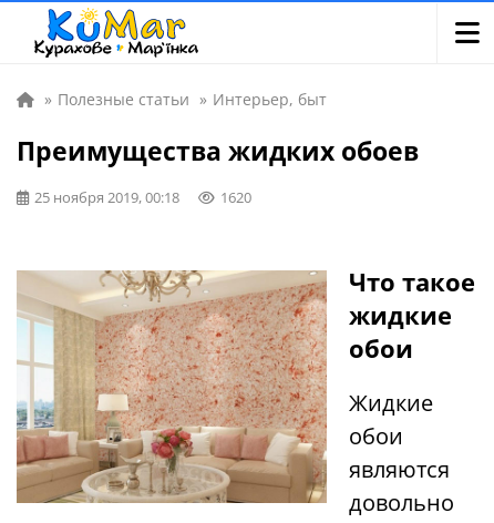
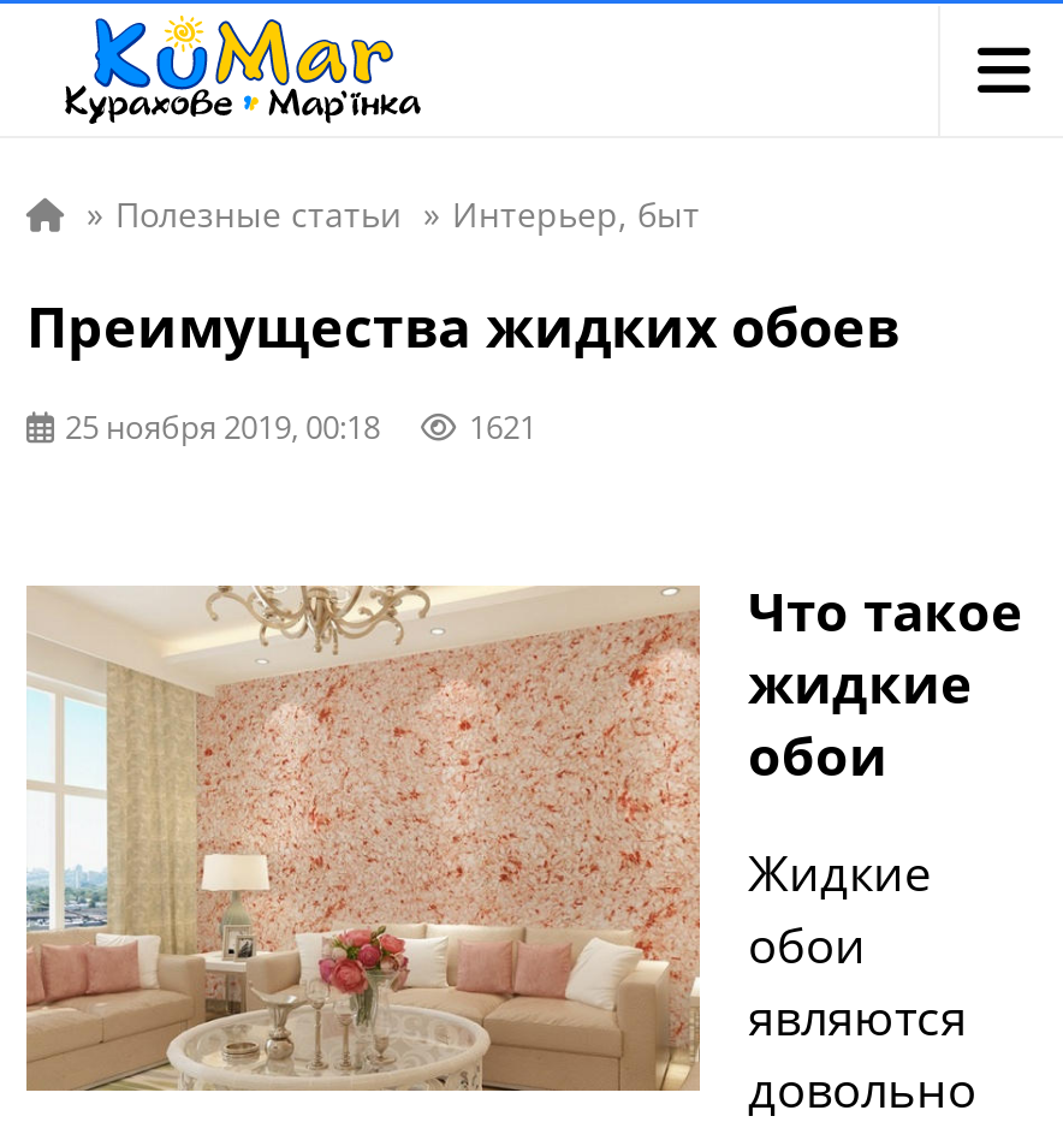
[220,187,251,207] 1620 -> [469,405,536,449] 1621

